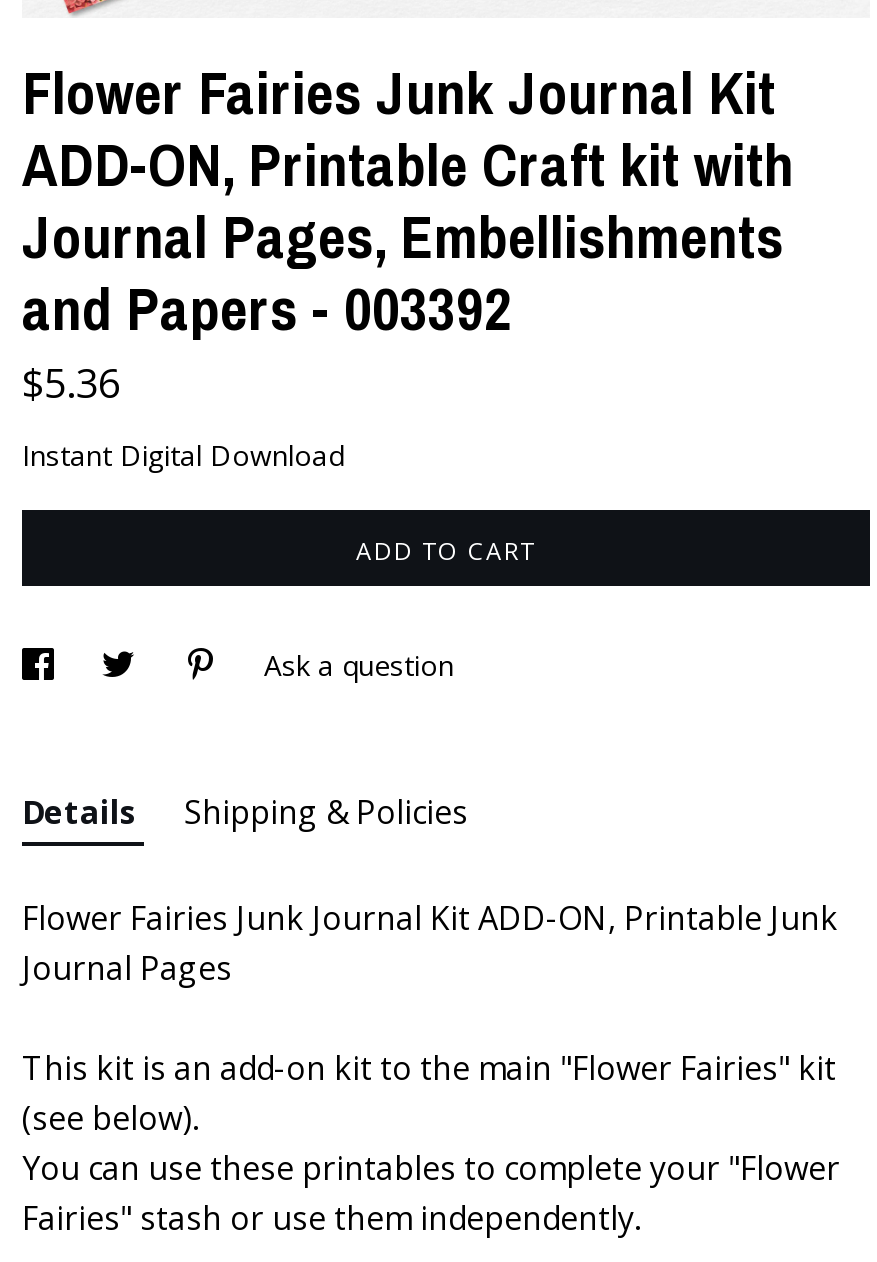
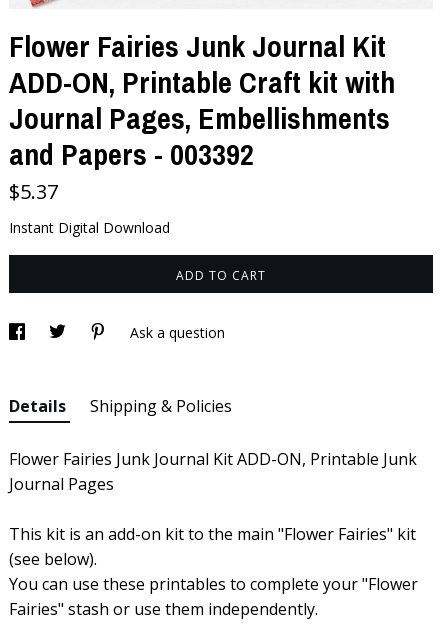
[22,356,120,410] $5.36 -> [9,178,58,205] $5.37

